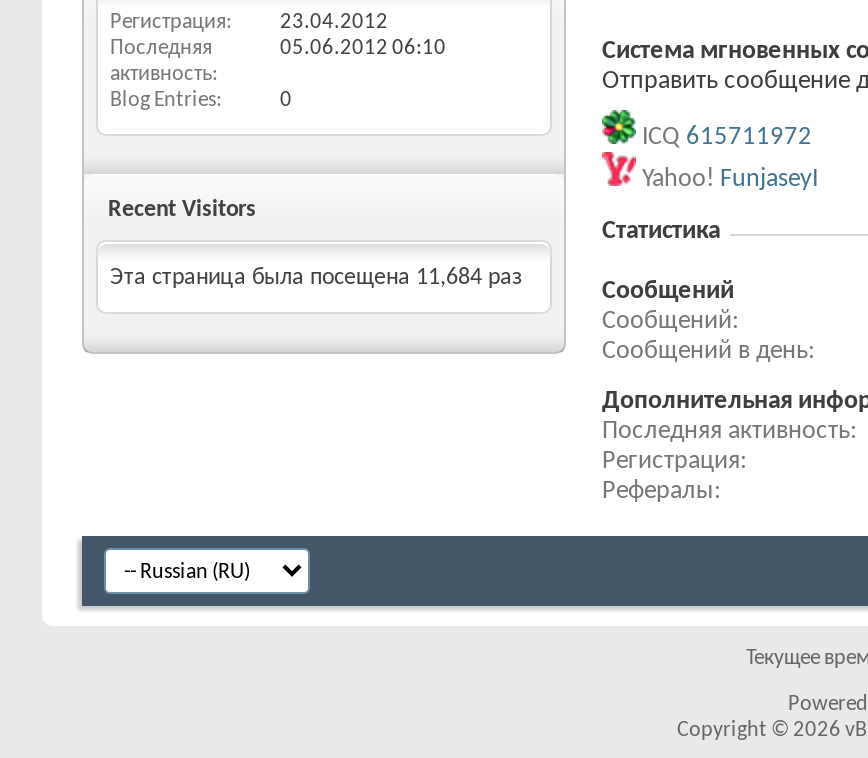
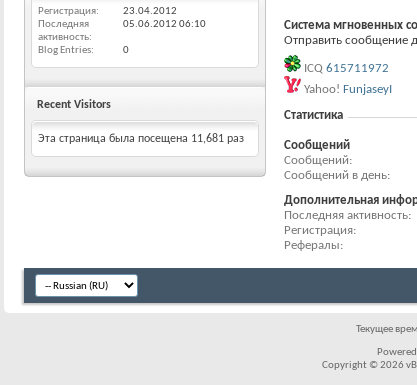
[110,266,522,290] Эта страница была посещена 11,684 раз -> [38,133,244,145] Эта страница была посещена 11,681 раз

